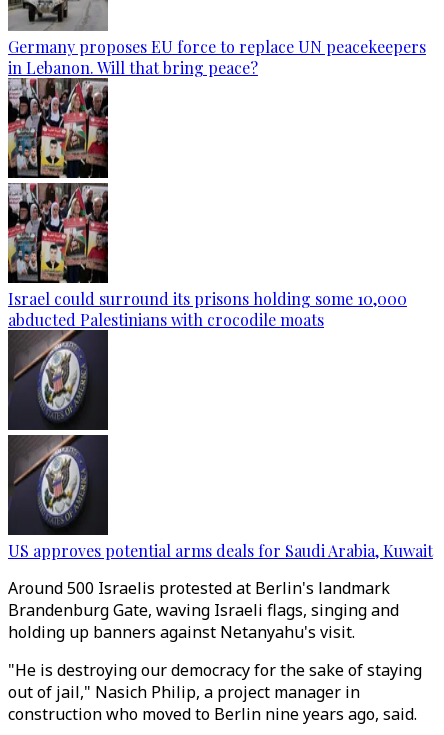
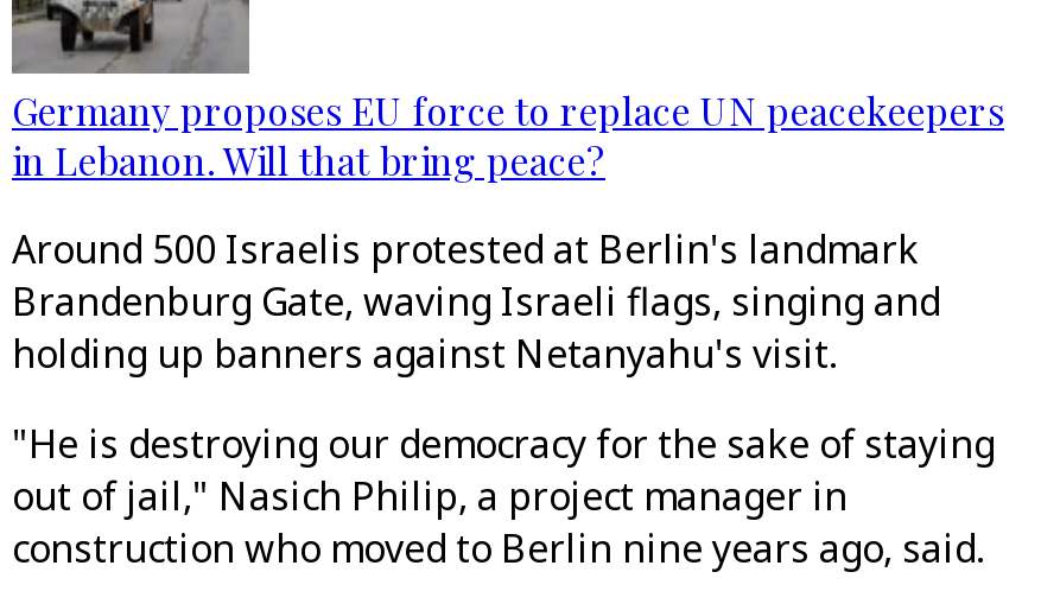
[7,81,407,330] [image] | Israel could surround its prisons holding some 10,000 | abducted Palestinians with crocodile moats -> none
[7,338,433,561] [image] | US approves potential arms deals for Saudi Arabia, Kuwait -> none

